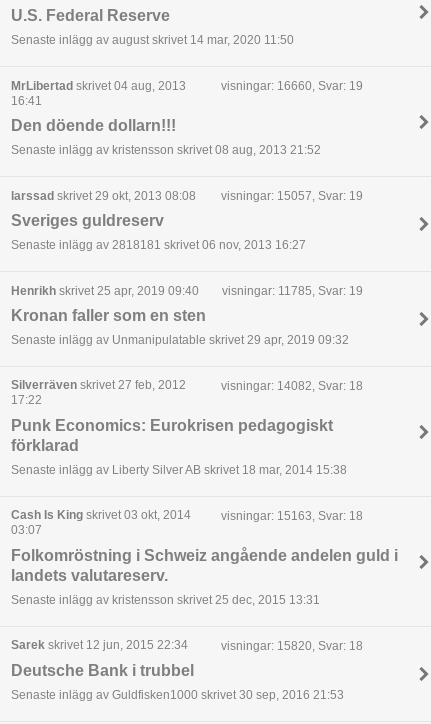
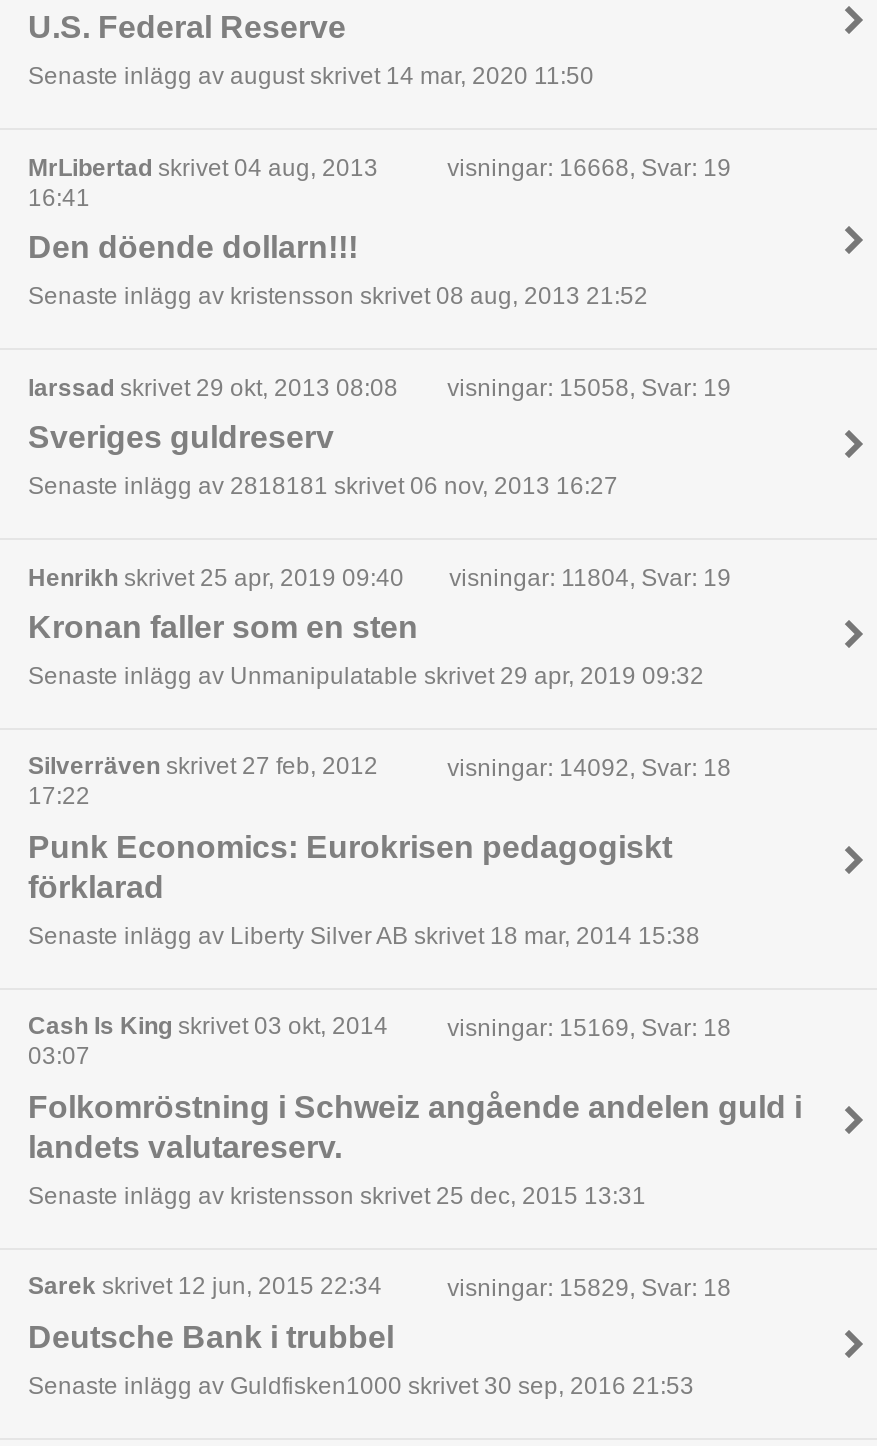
[221,79,363,93] visningar: 16660, Svar: 19 -> [447,155,731,183] visningar: 16668, Svar: 19
[221,189,363,203] visningar: 15057, Svar: 19 -> [447,375,731,403] visningar: 15058, Svar: 19
[222,284,363,298] visningar: 11785, Svar: 19 -> [449,565,731,593] visningar: 11804, Svar: 19
[221,379,363,393] visningar: 14082, Svar: 18 -> [447,754,731,782] visningar: 14092, Svar: 18
[221,509,363,523] visningar: 15163, Svar: 18 -> [447,1014,731,1042] visningar: 15169, Svar: 18
[221,639,363,653] visningar: 15820, Svar: 18 -> [447,1274,731,1302] visningar: 15829, Svar: 18

